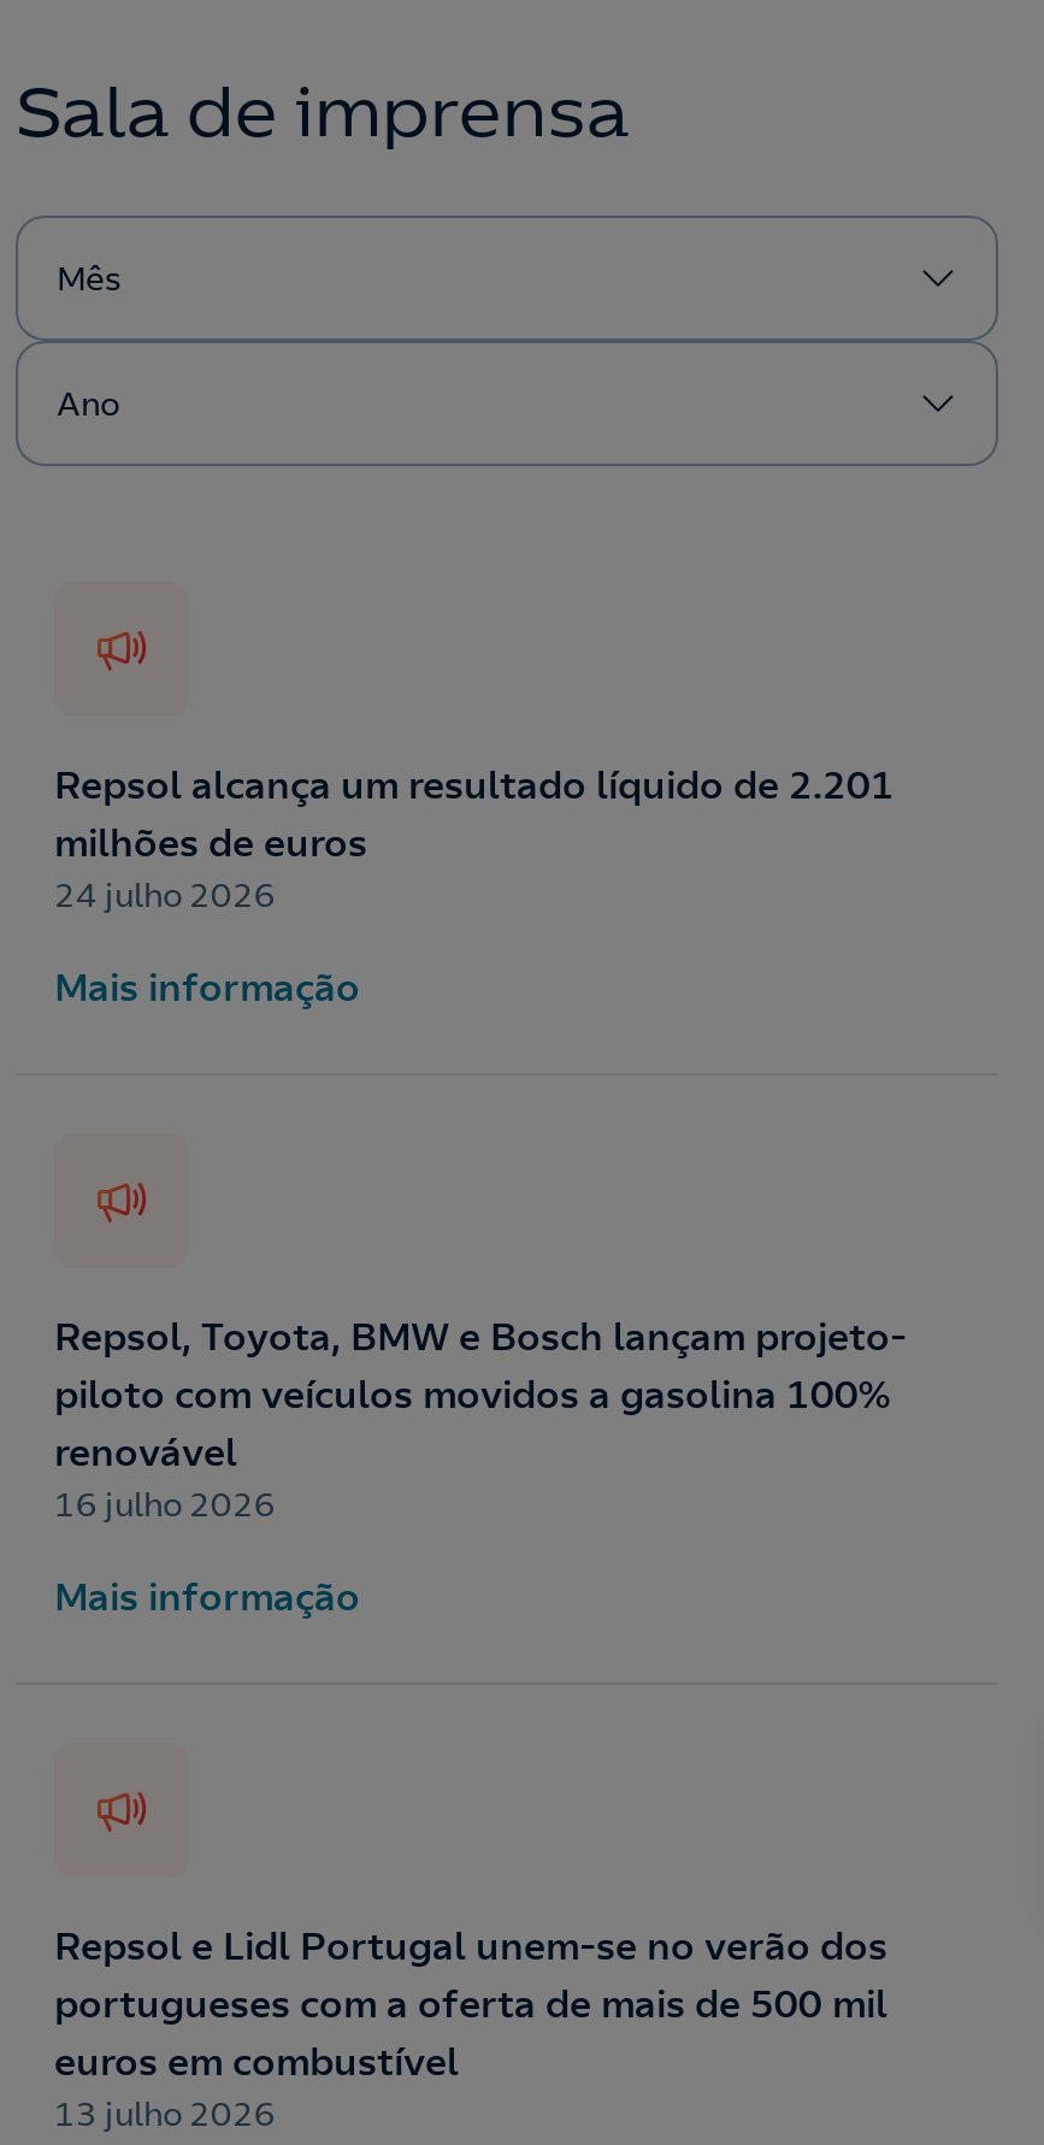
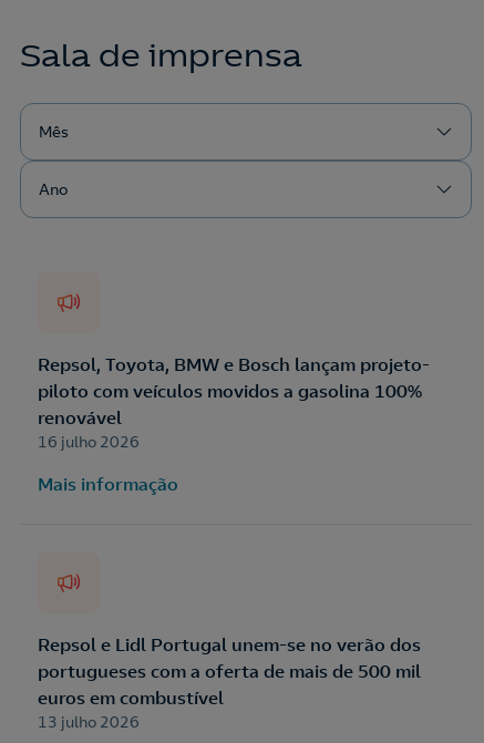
[54,760,895,1010] Repsol alcança um resultado líquido de 2.201 | milhões de euros | 24 julho 2026 | Mais informação -> none

